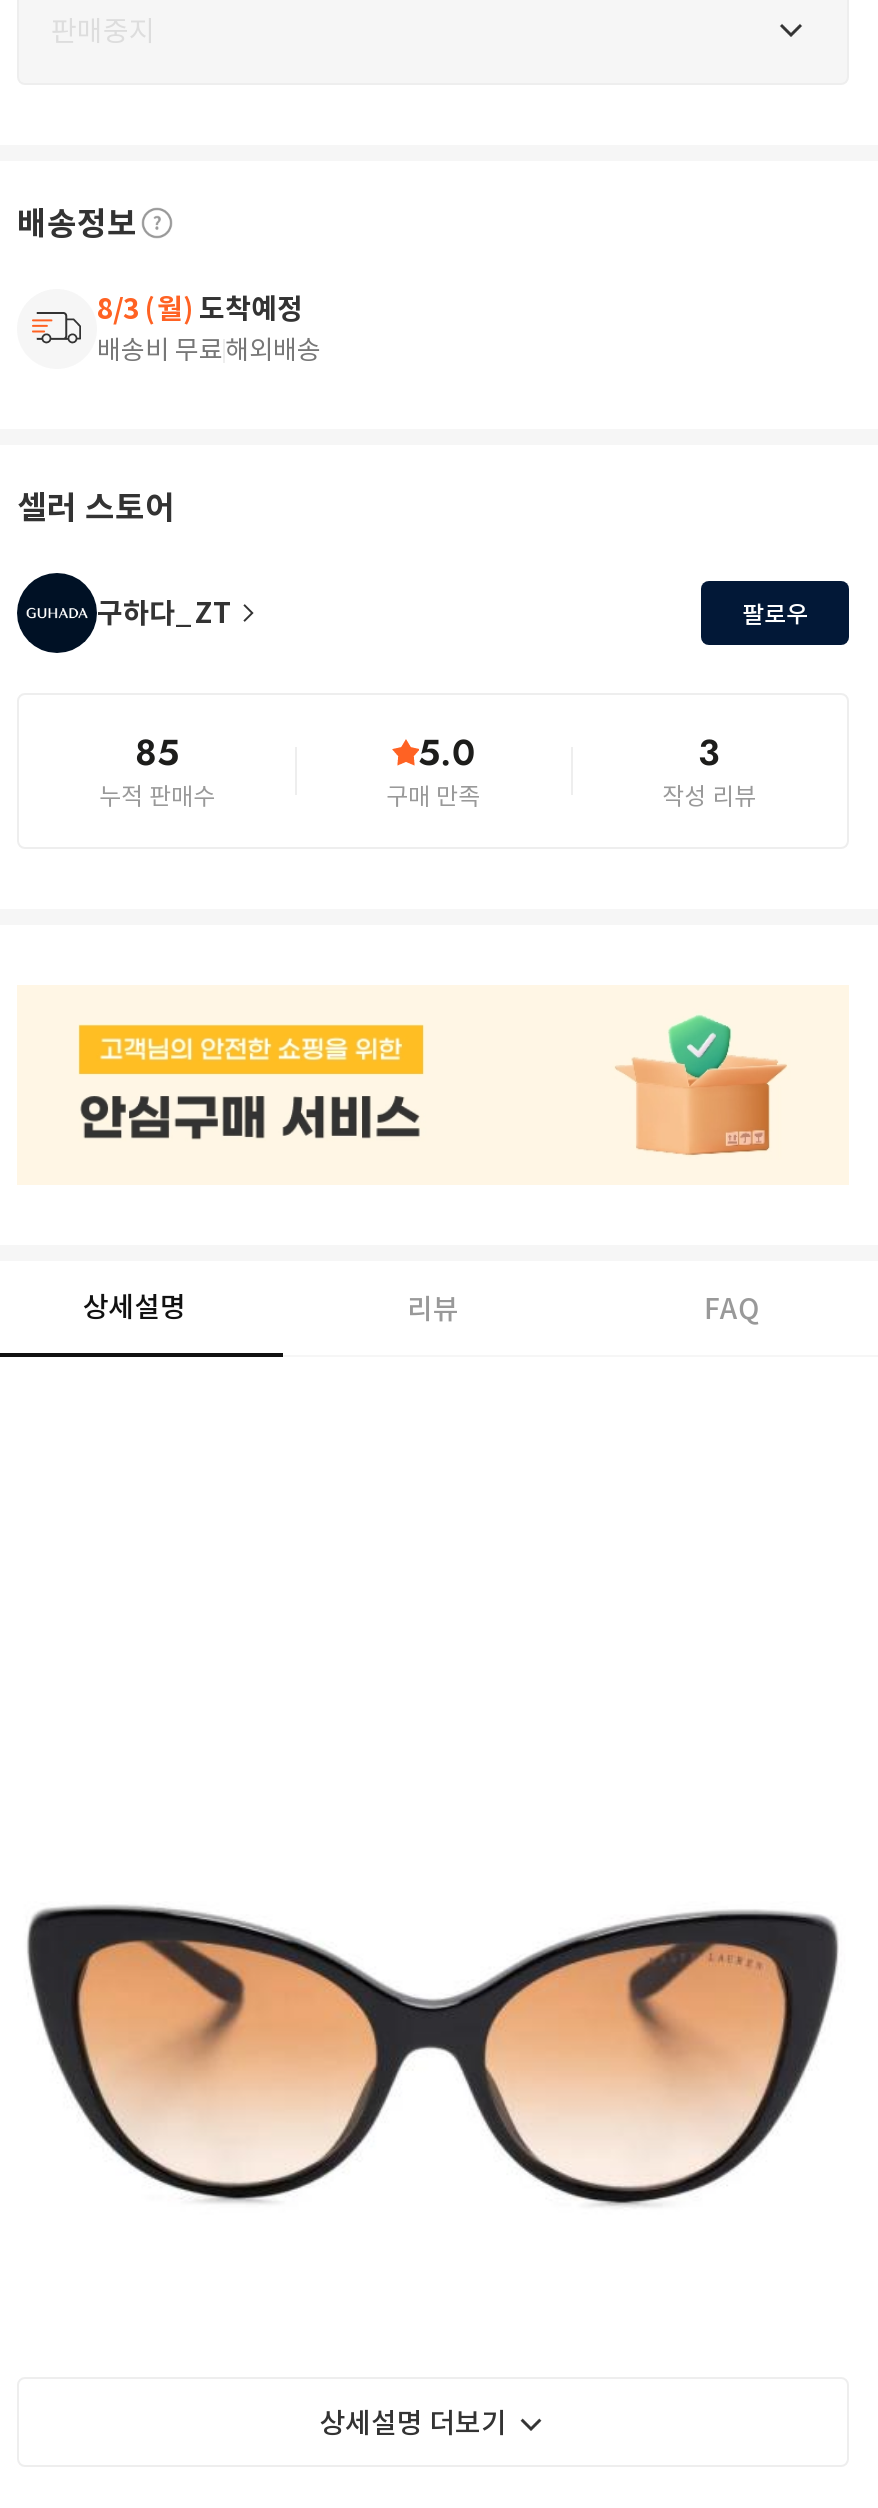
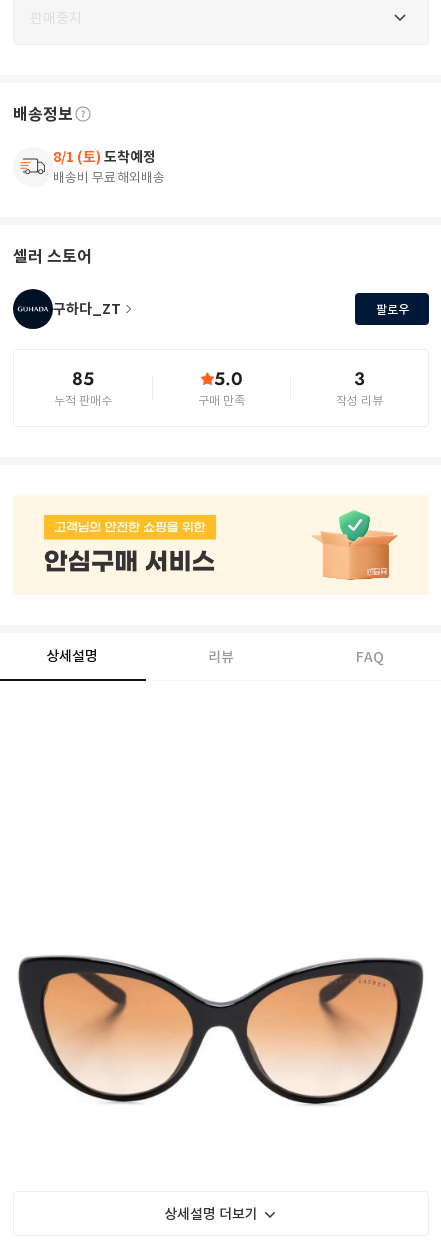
[97,291,303,327] 8/3 (월) 도착예정 -> [53,148,156,166] 8/1 (토) 도착예정

